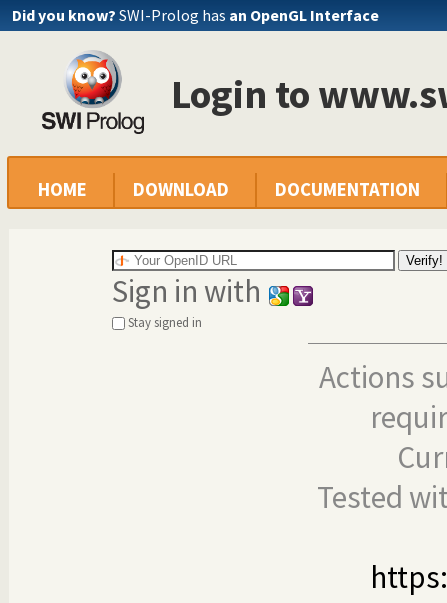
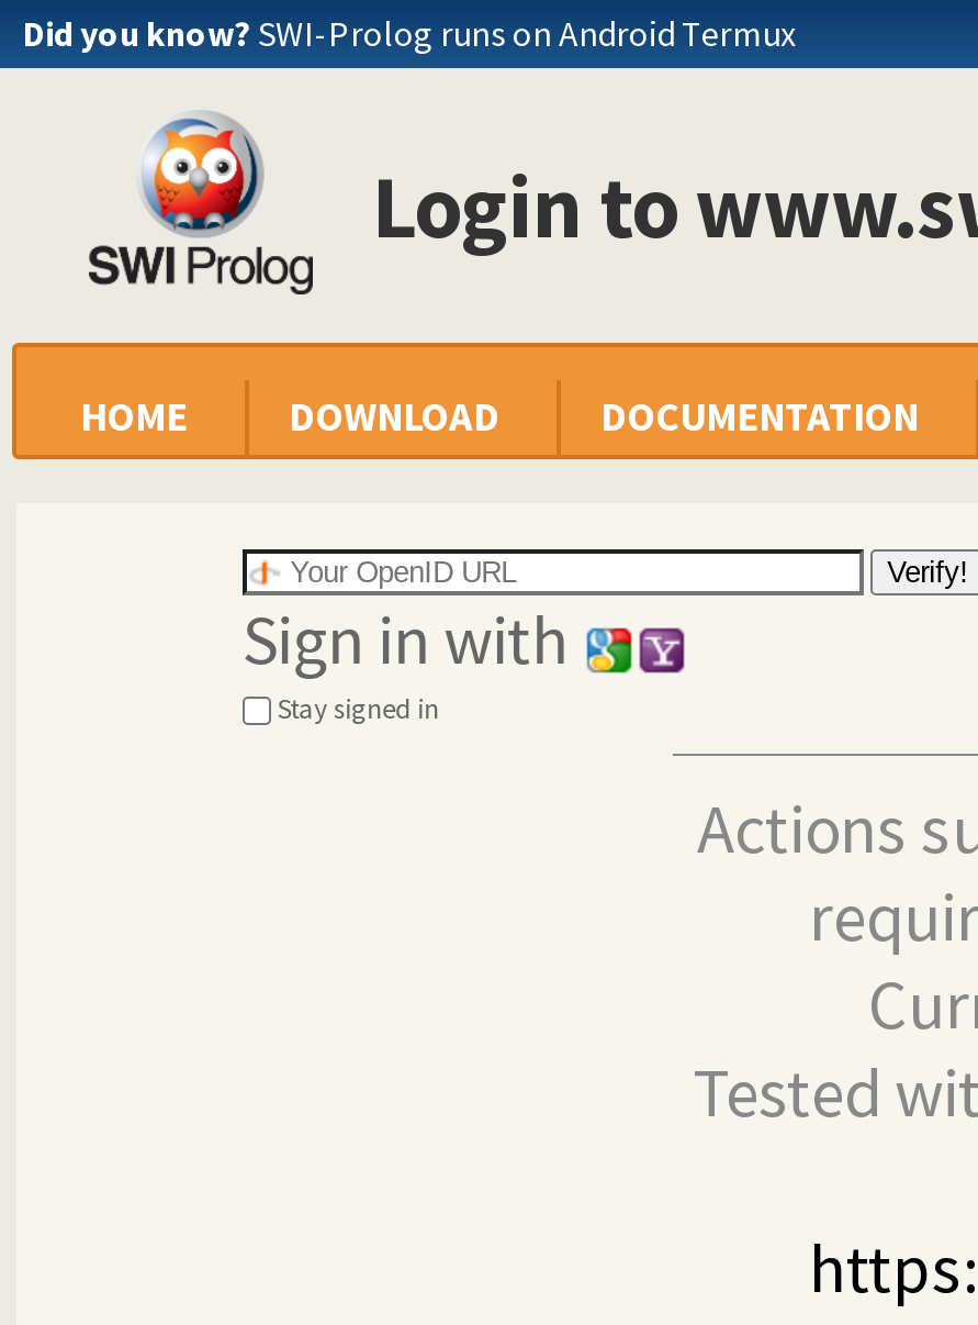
[12,5,379,25] Did you know? SWI-Prolog has an OpenGL Interface -> [23,11,796,55] Did you know? SWI-Prolog runs on Android Termux

